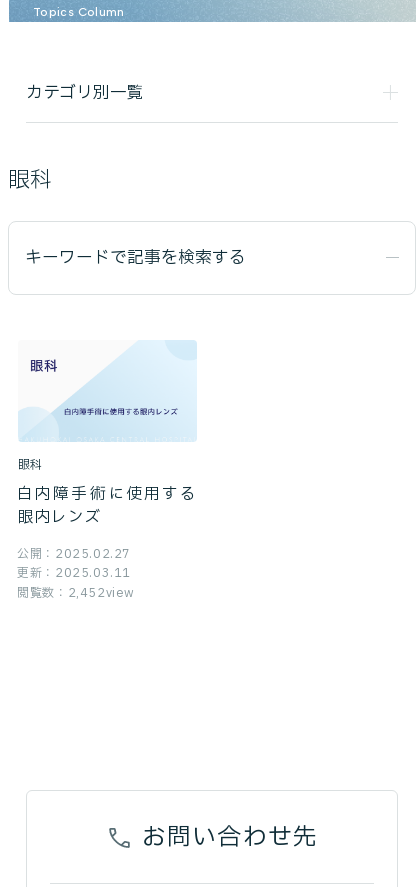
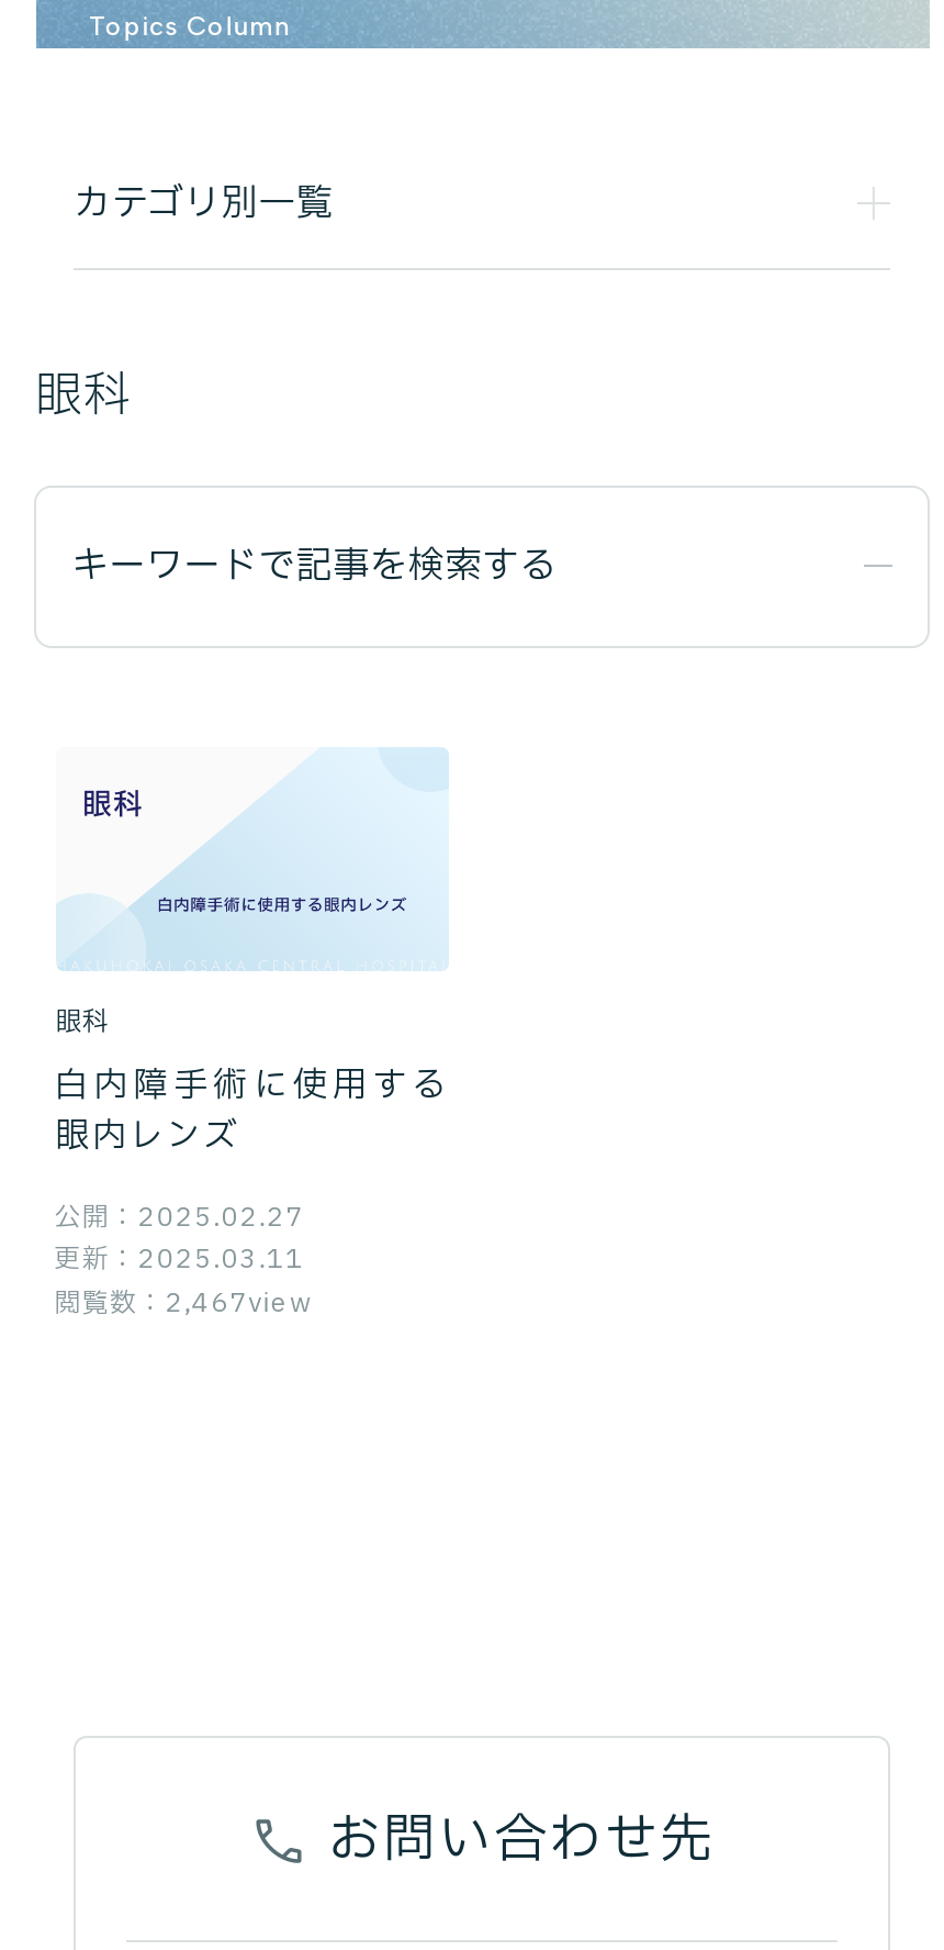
[17,583,135,601] 閲覧数：2,452view -> [54,1282,313,1322] 閲覧数：2,467view

